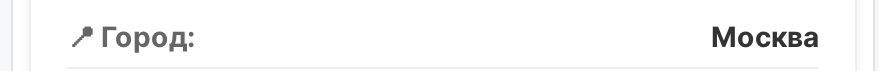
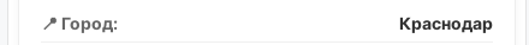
[711,20,819,54] Москва -> [399,13,493,34] Краснодар

